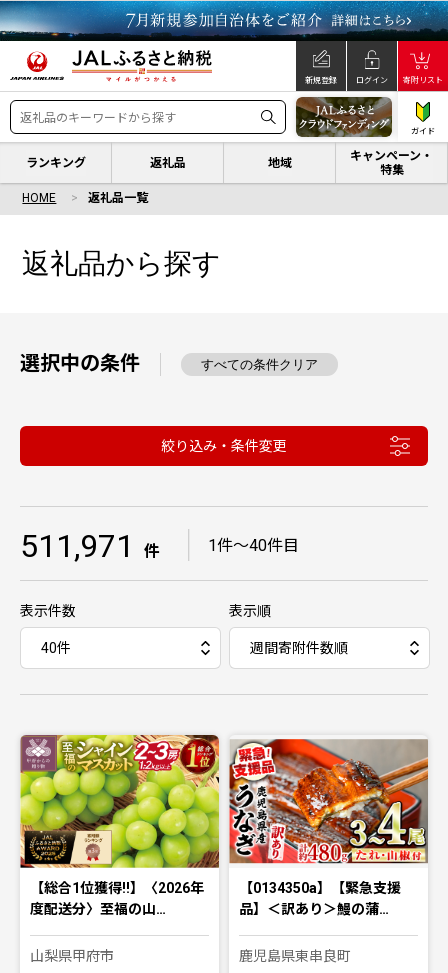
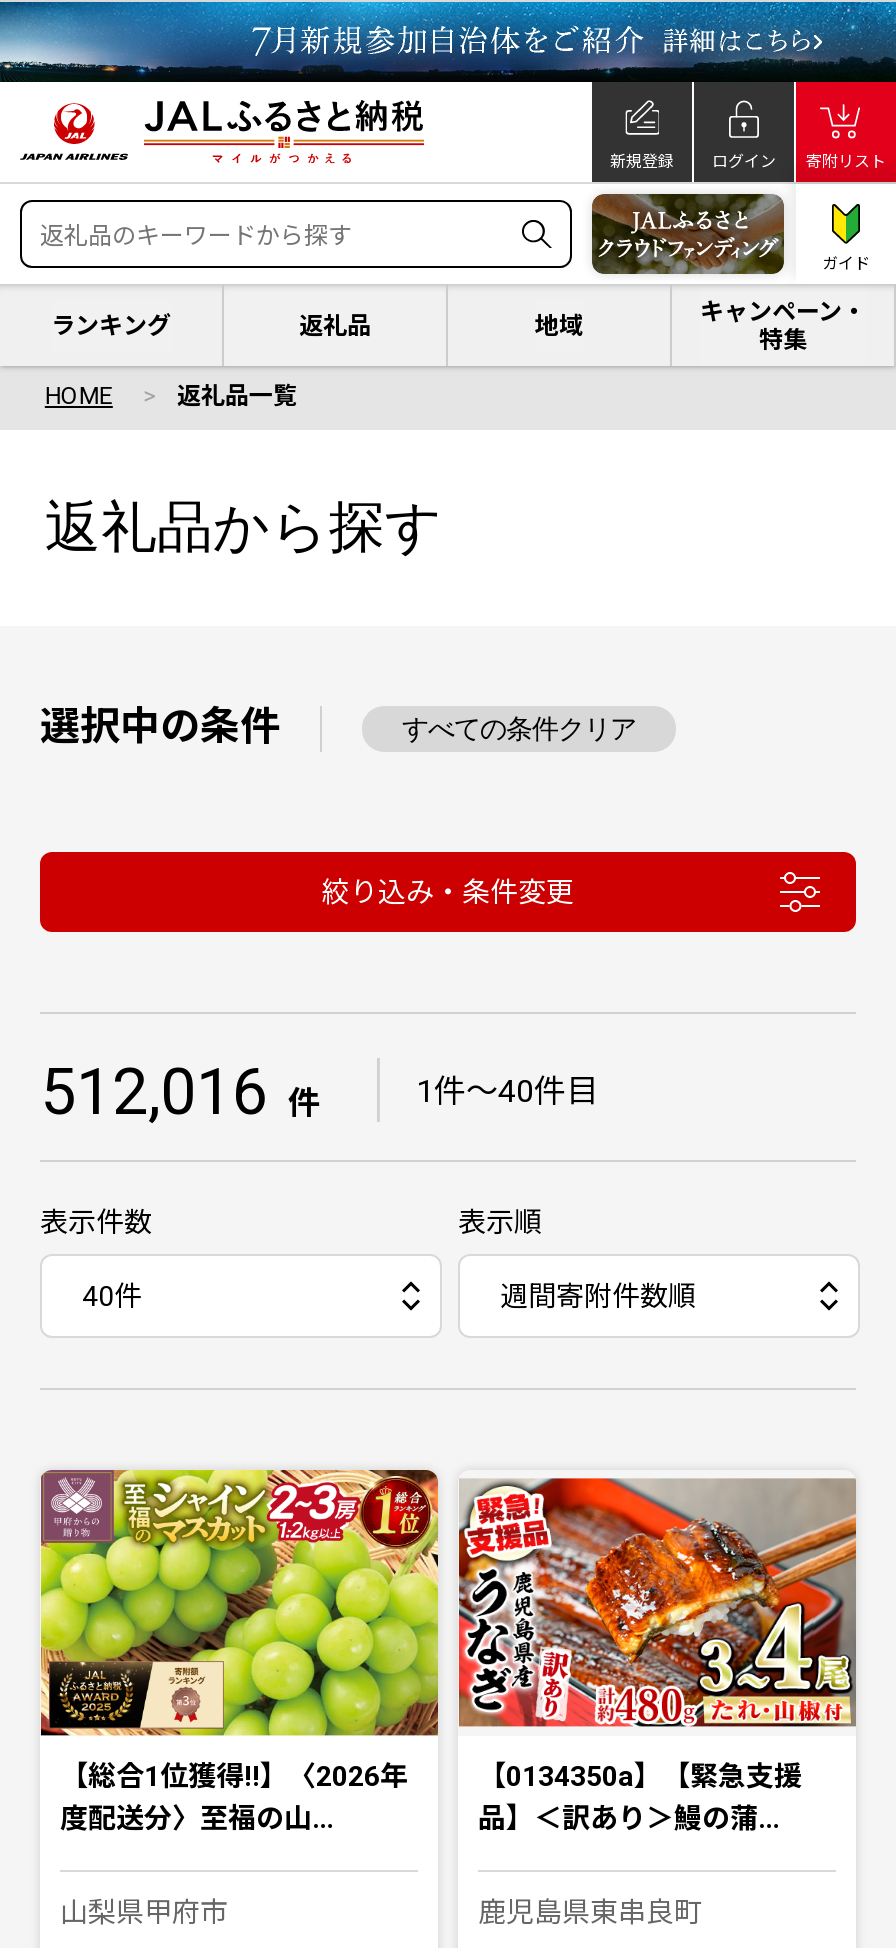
[20,527,299,565] 511,971 件 ｜ 1件〜40件目 -> [40,1054,598,1130] 512,016 件 ｜ 1件〜40件目

